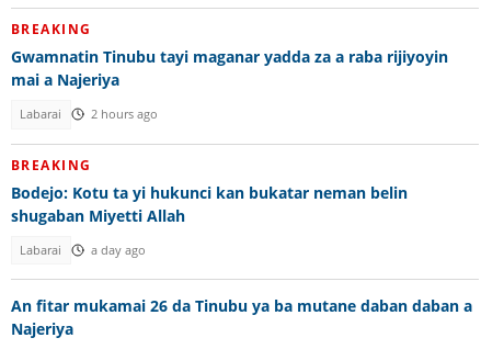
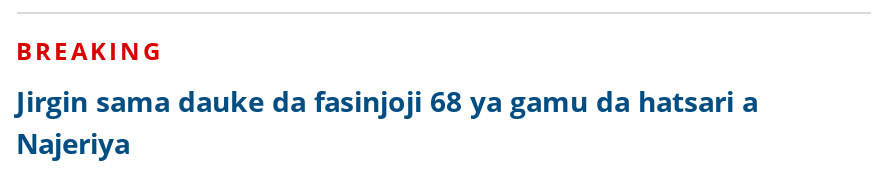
[10,46,472,317] Gwamnatin Tinubu tayi maganar yadda za a raba rijiyoyin | mai a Najeriya | Labarai | 2 hours ago | BREAKING | Bodejo: Kotu ta yi hukunci kan bukatar neman belin | shugaban Miyetti Allah | Labarai | a day ago | An fitar mukamai 26 da Tinubu ya ba mutane daban daban a -> [16,82,758,120] Jirgin sama dauke da fasinjoji 68 ya gamu da hatsari a

